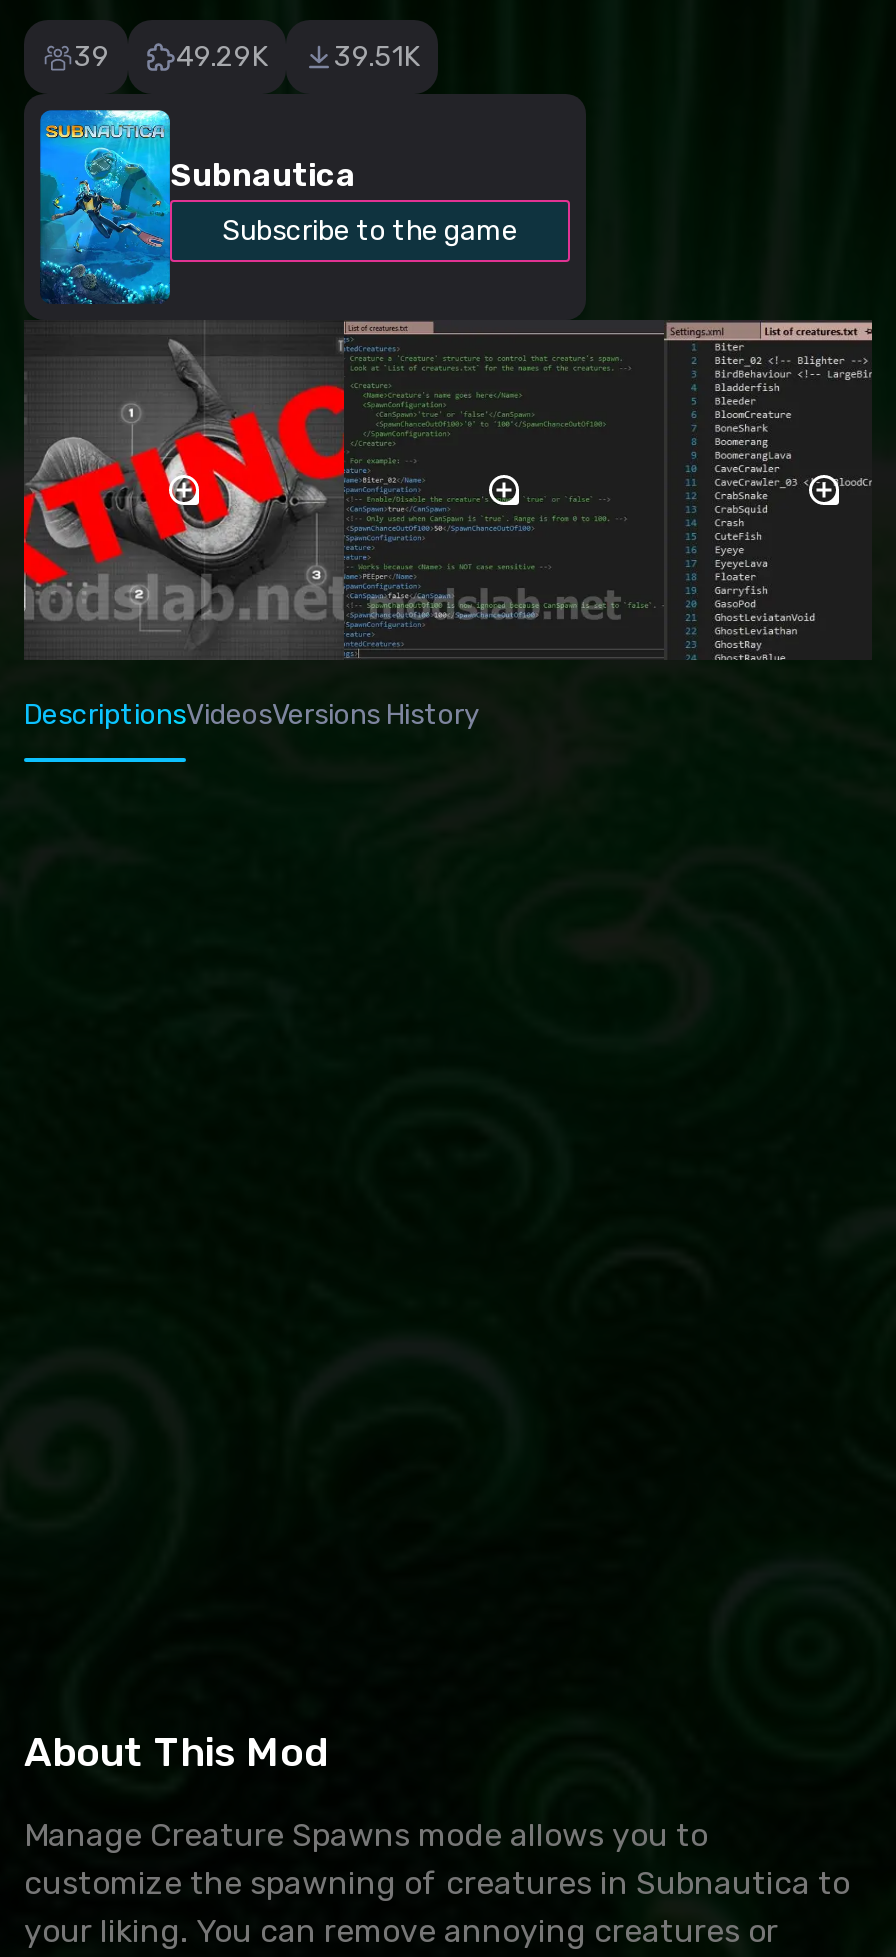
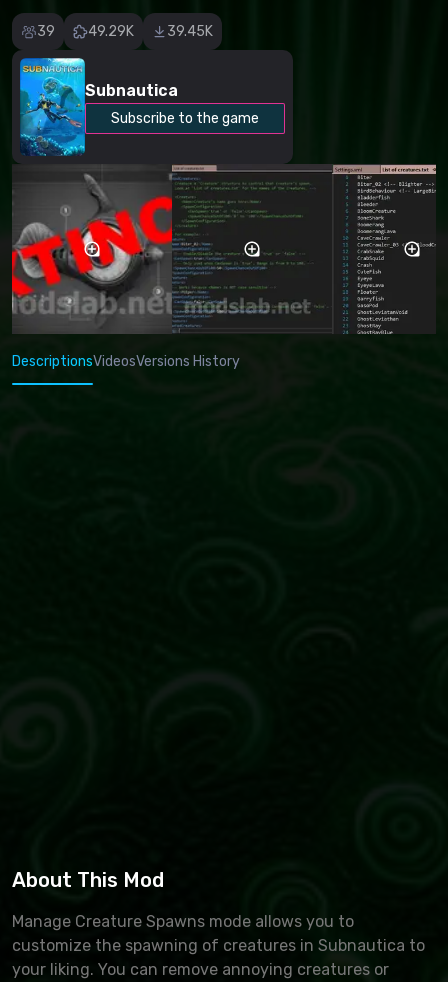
[74,40,420,74] 39 49.29K 39.51K -> [37,23,213,40] 39 49.29K 39.45K

